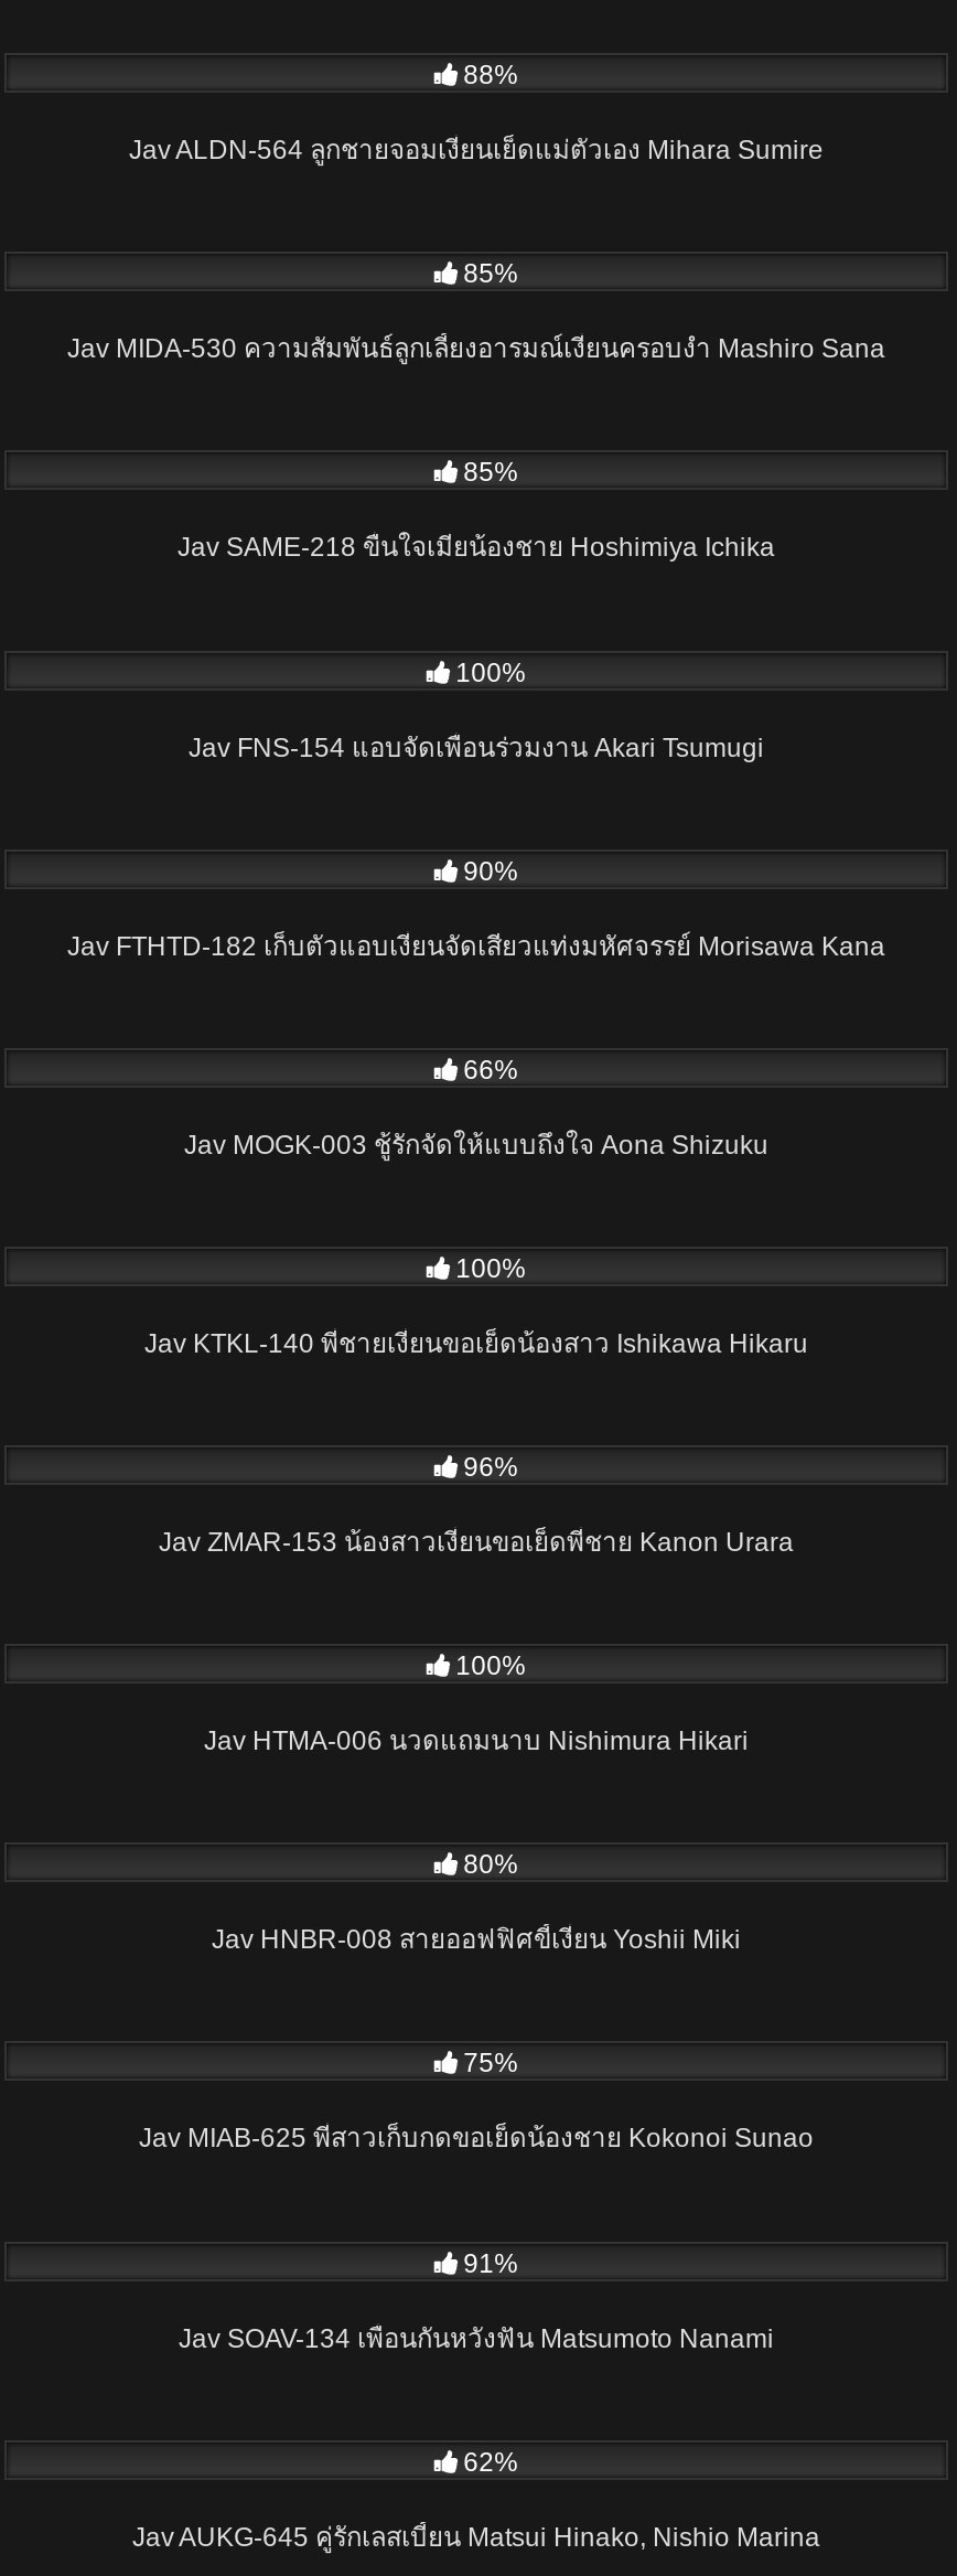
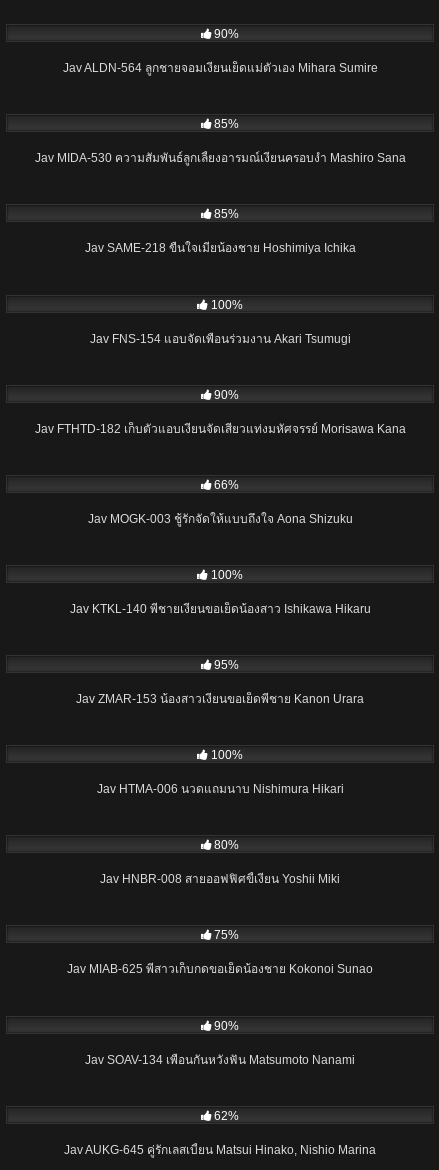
[463,60,518,91] 88% -> [214,27,239,41] 90%
[463,1452,518,1483] 96% -> [214,658,239,672] 95%
[463,2247,518,2278] 91% -> [214,1019,239,1033] 90%

